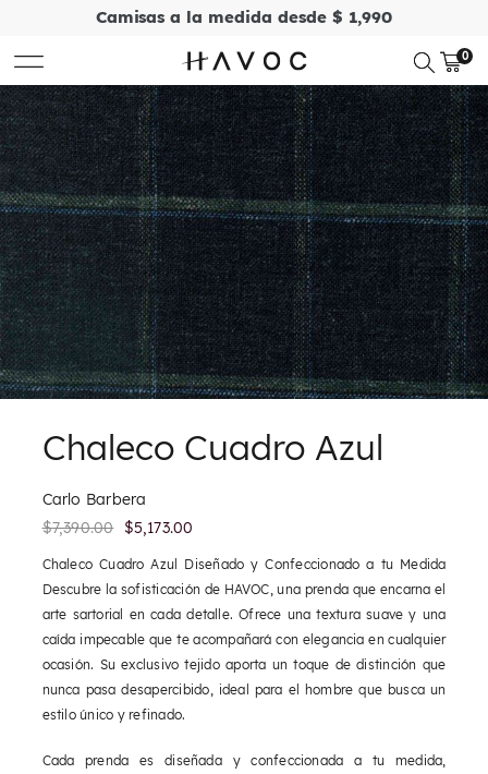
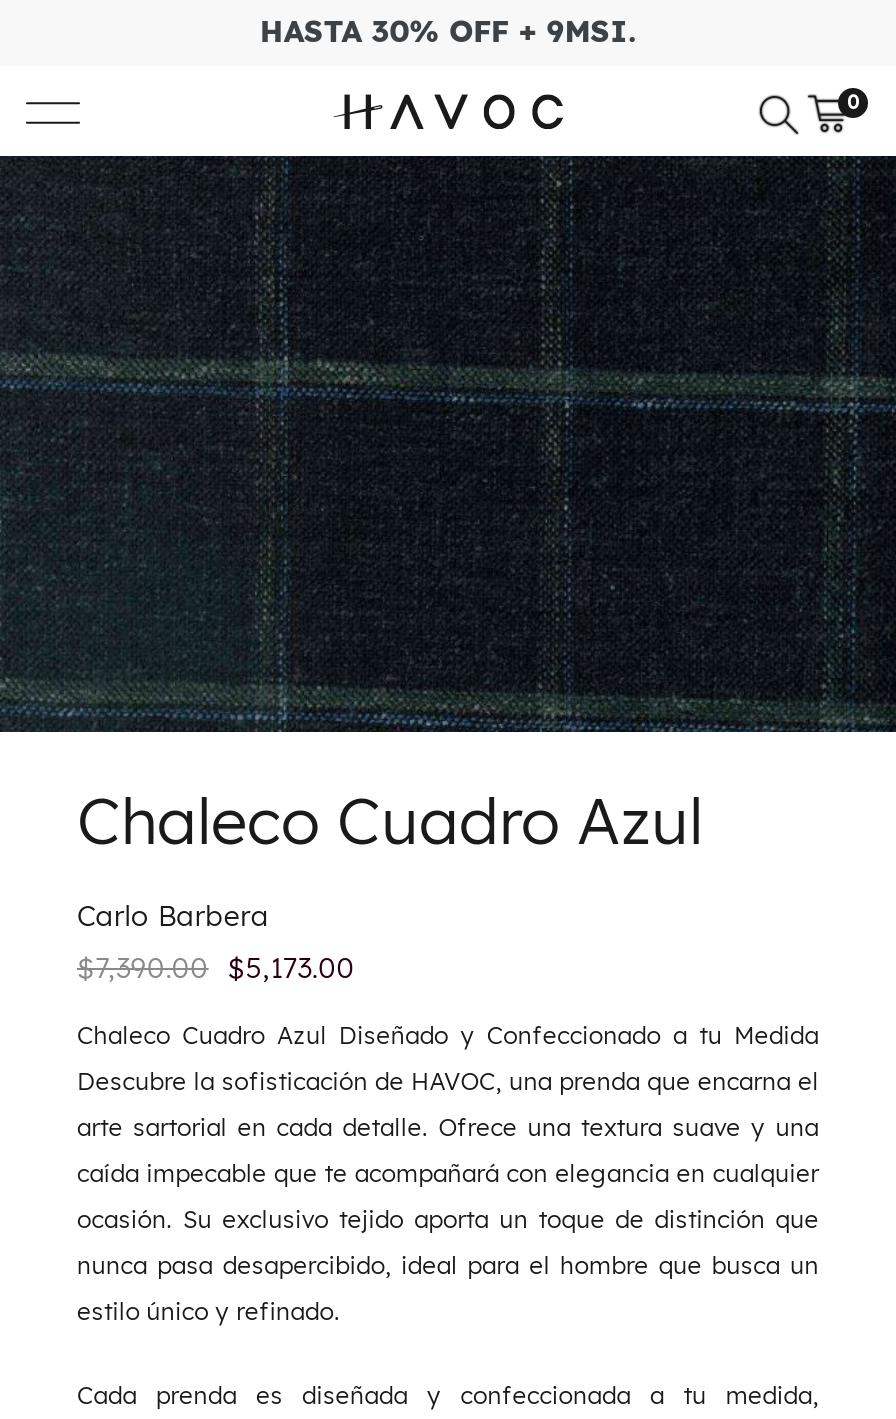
[96,7,392,27] Camisas a la medida desde $ 1,990 -> [260,12,636,50] HASTA 30% OFF + 9MSI.

